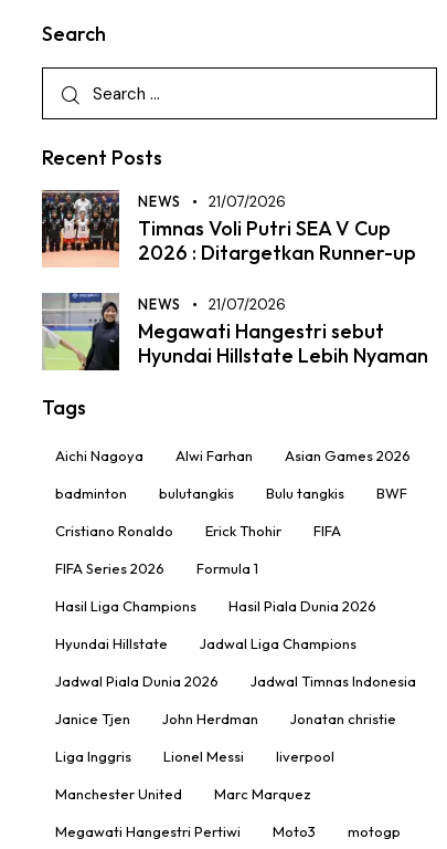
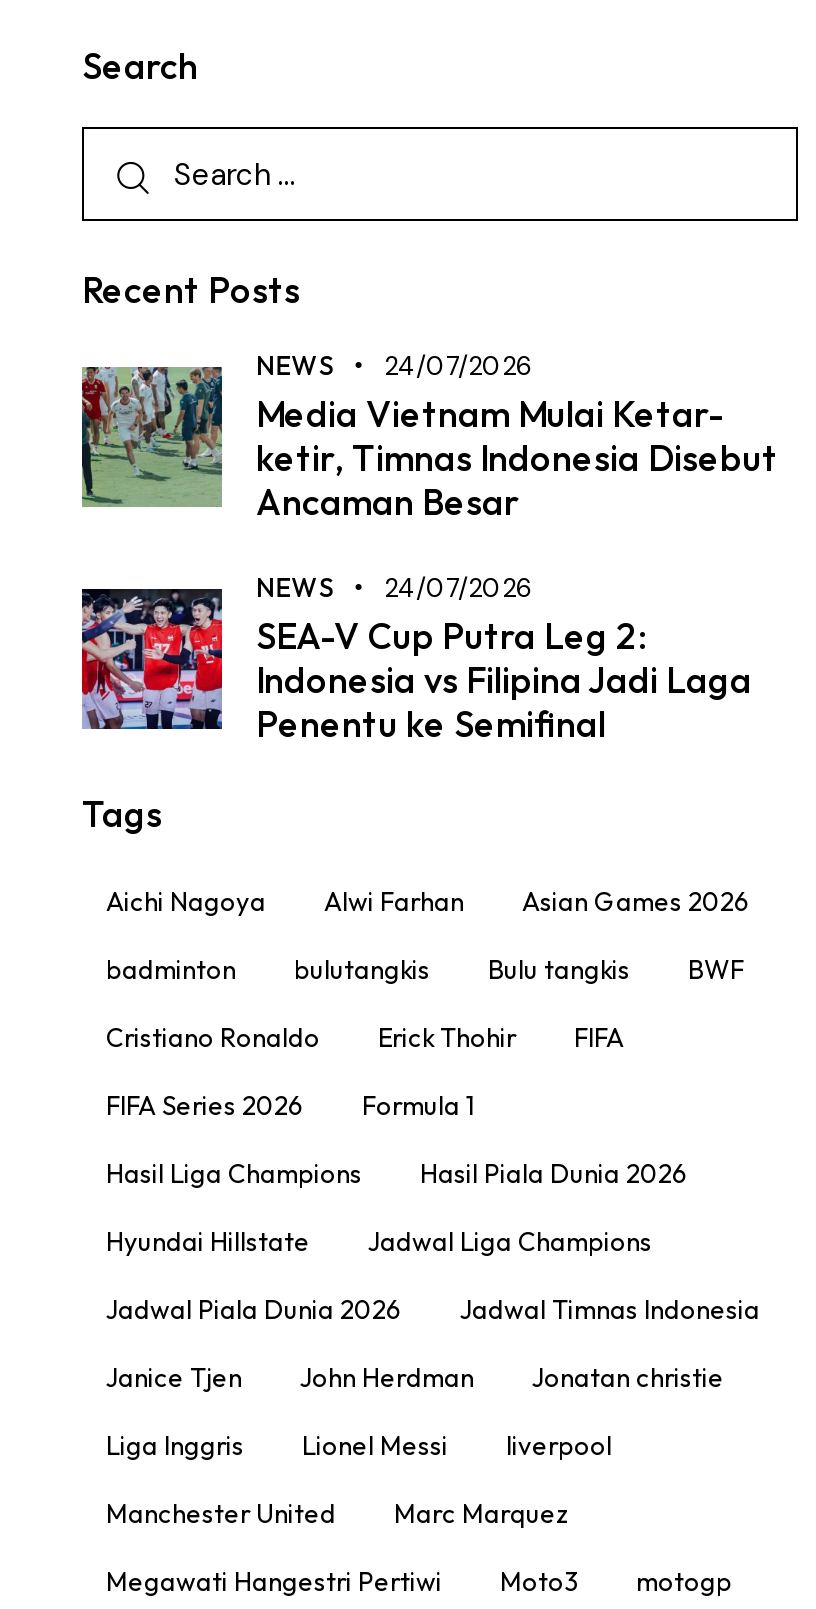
[41,189,416,268] [image] | 21/07/2026 | Timnas Voli Putri SEA V Cup | 2026 : Ditargetkan Runner-up -> [80,349,778,526] [image] | 24/07/2026 | Media Vietnam Mulai Ketar- | ketir, Timnas Indonesia Disebut | Ancaman Besar
[41,292,428,371] [image] | 21/07/2026 | Megawati Hangestri sebut | Hyundai Hillstate Lebih Nyaman -> [80,567,752,746] [image] | 24/07/2026 | SEA-V Cup Putra Leg 2: | Indonesia vs Filipina Jadi Laga | Penentu ke Semifinal

